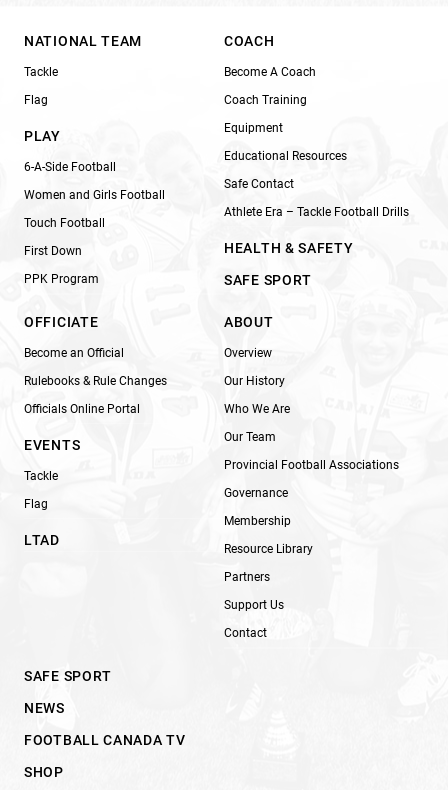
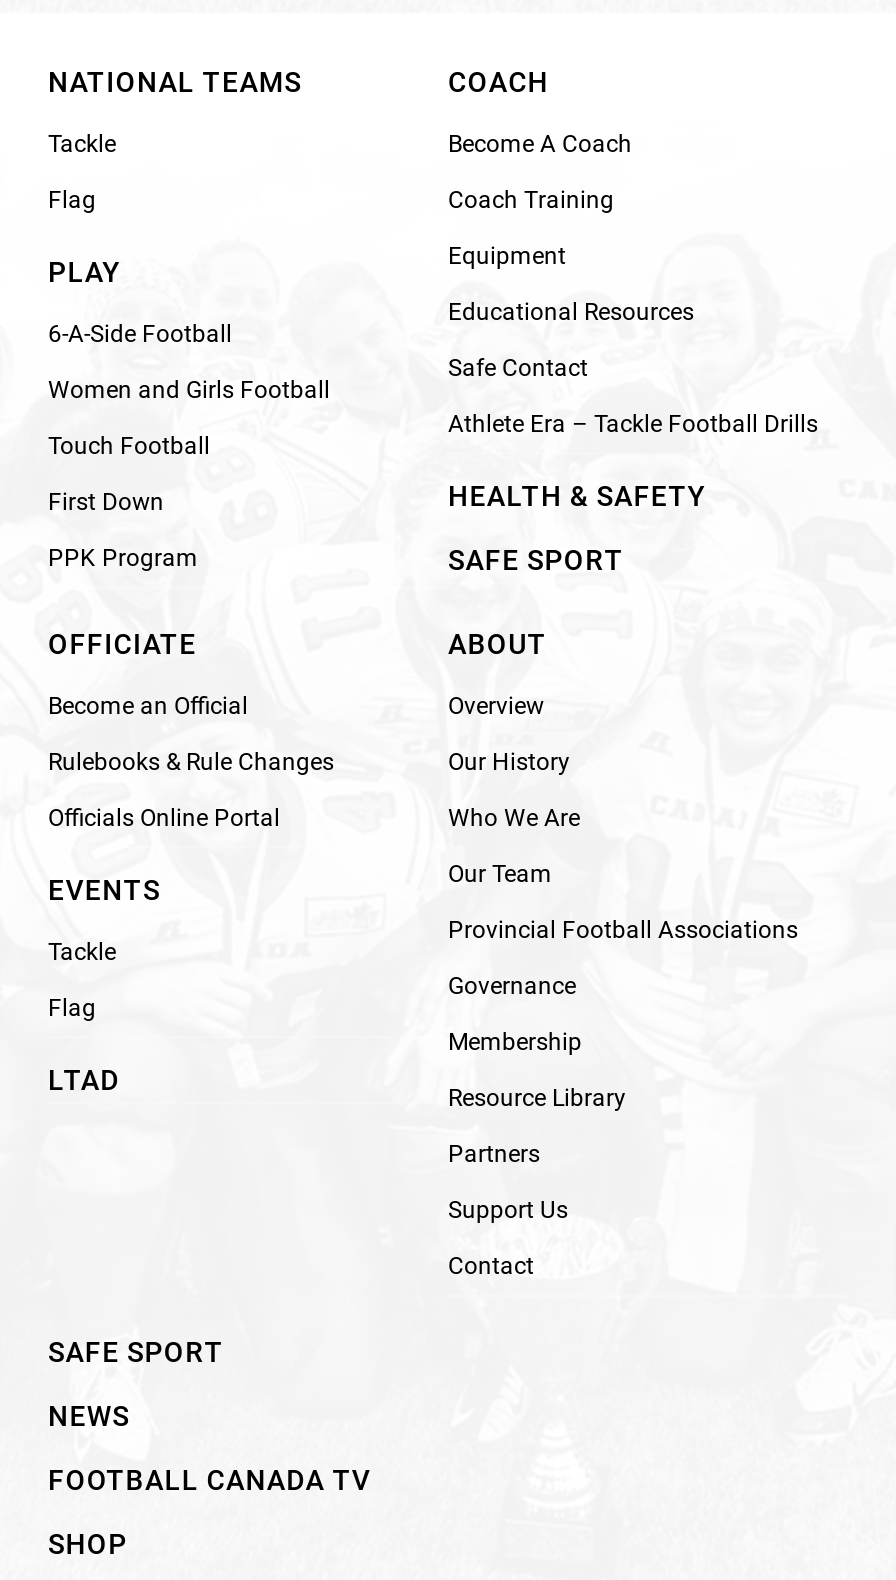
[24,33,142,49] NATIONAL TEAM -> [48,65,302,97] NATIONAL TEAMS

